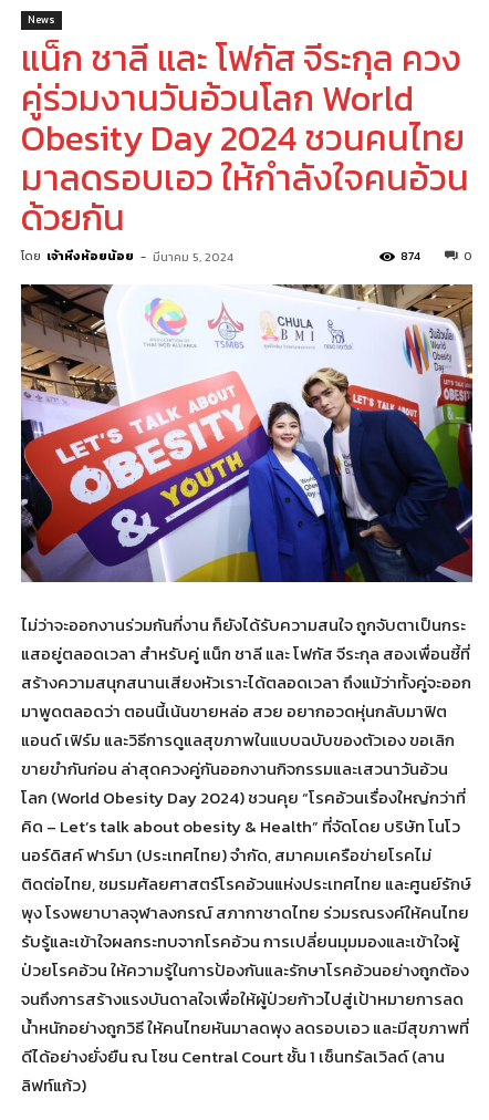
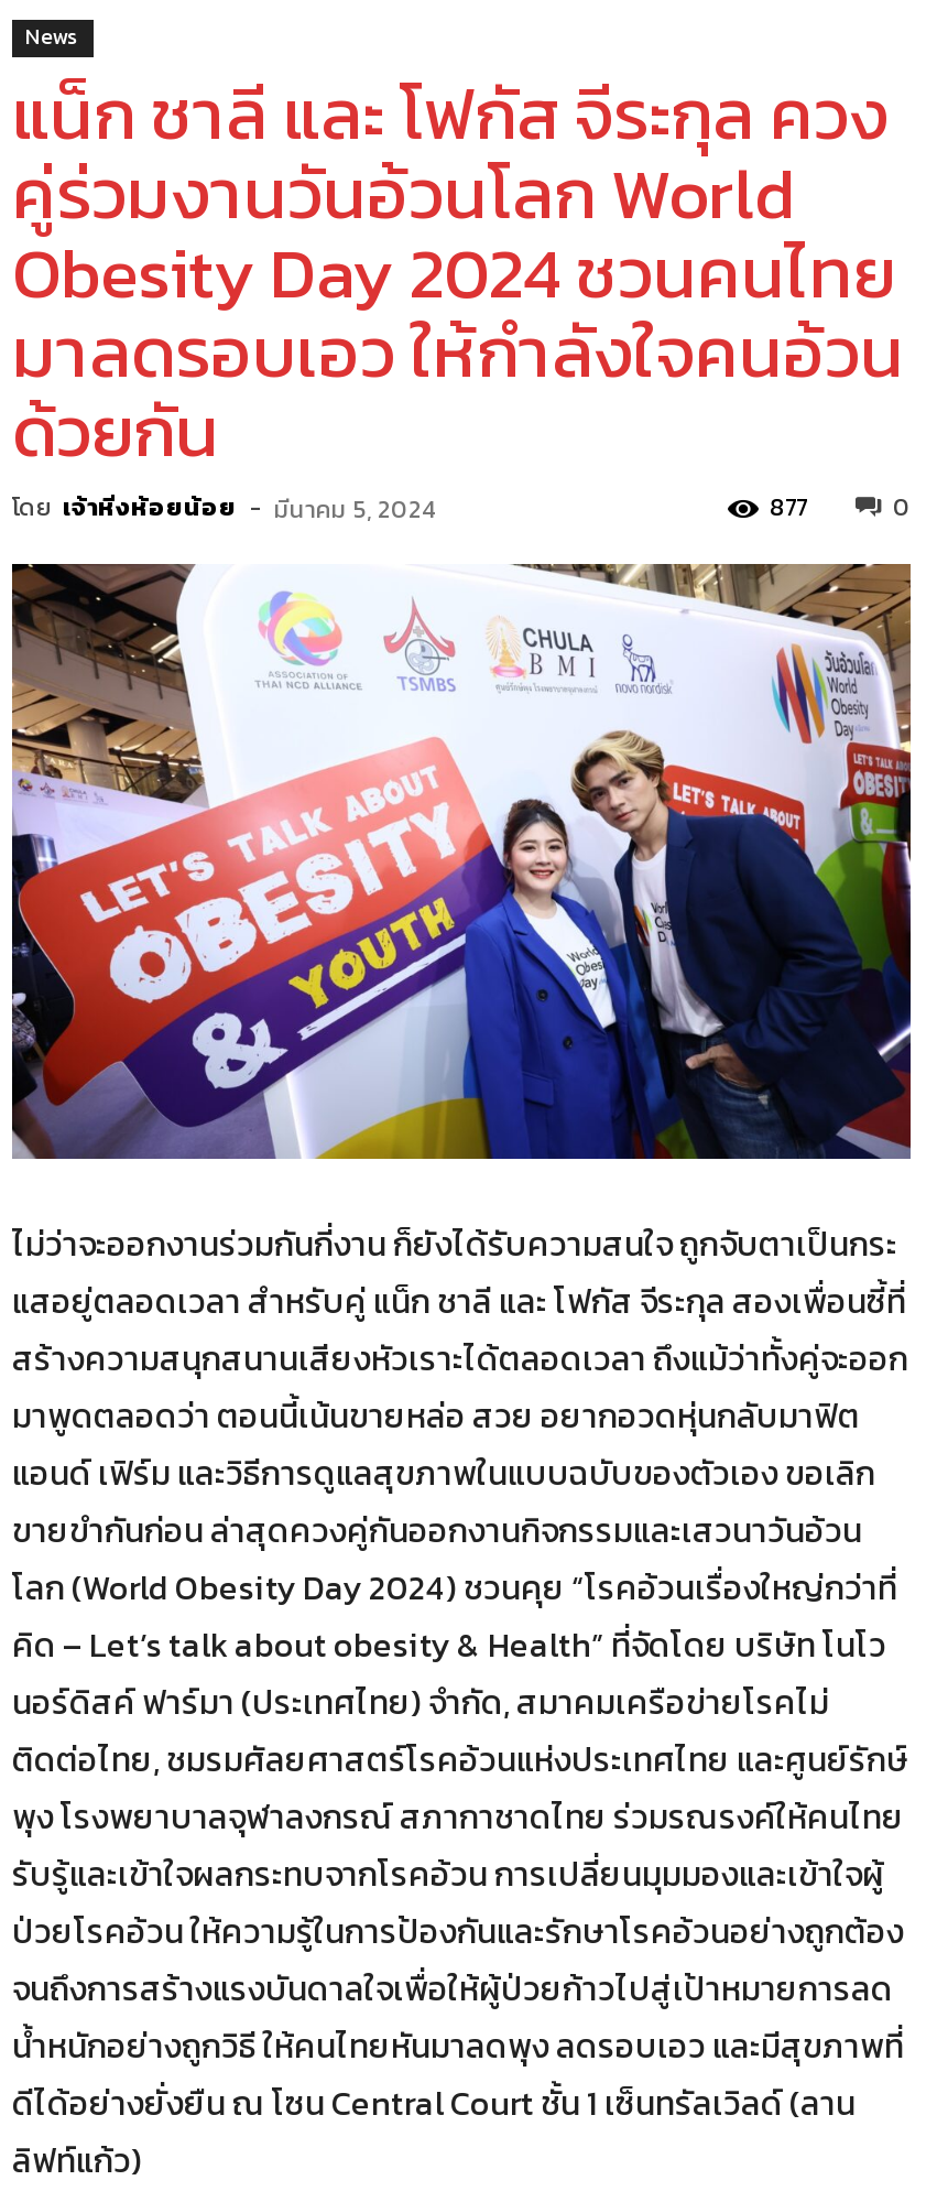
[400,247,420,265] 874 -> [770,489,807,524] 877

